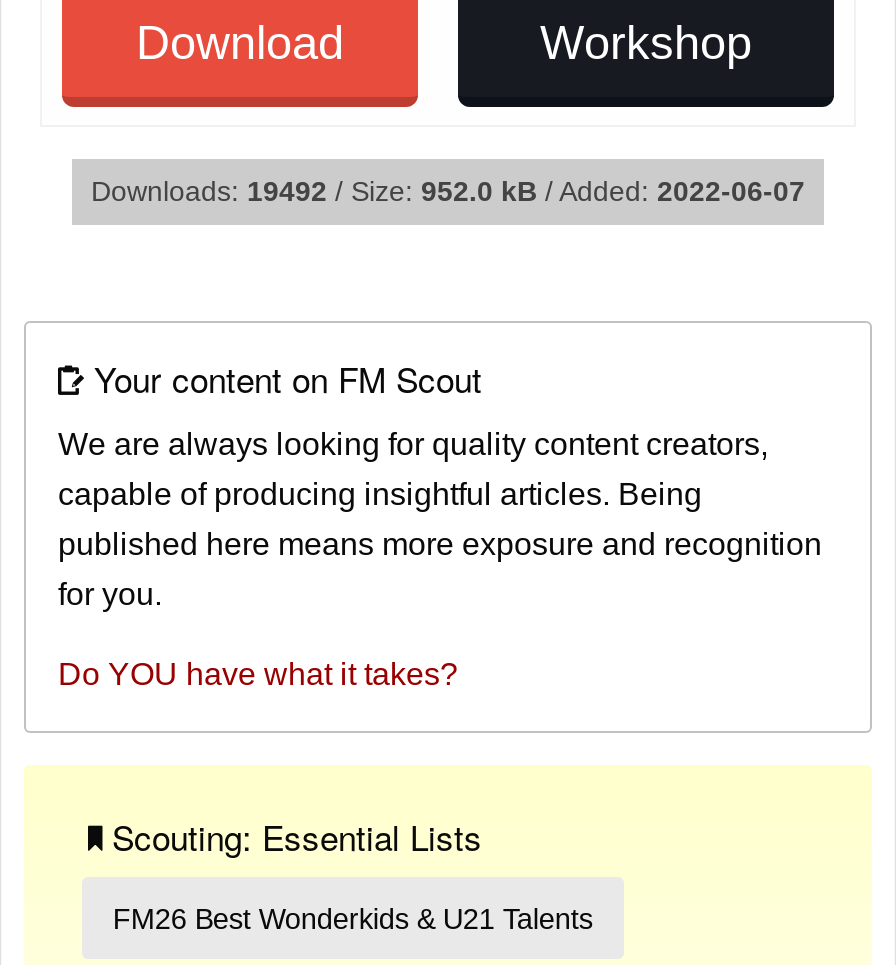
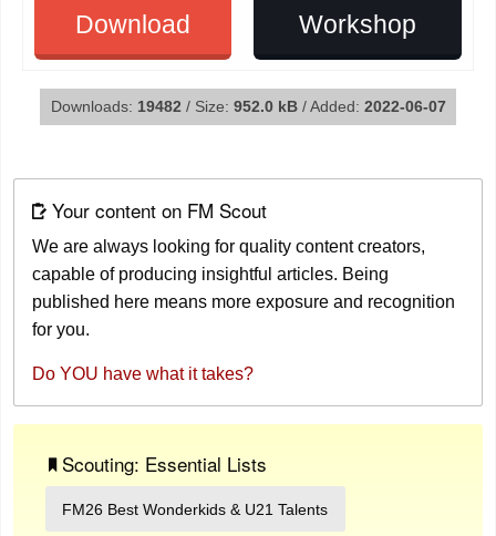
[91,176,805,208] Downloads: 19492 / Size: 952.0 kB / Added: 2022-06-07 -> [50,98,446,116] Downloads: 19482 / Size: 952.0 kB / Added: 2022-06-07

